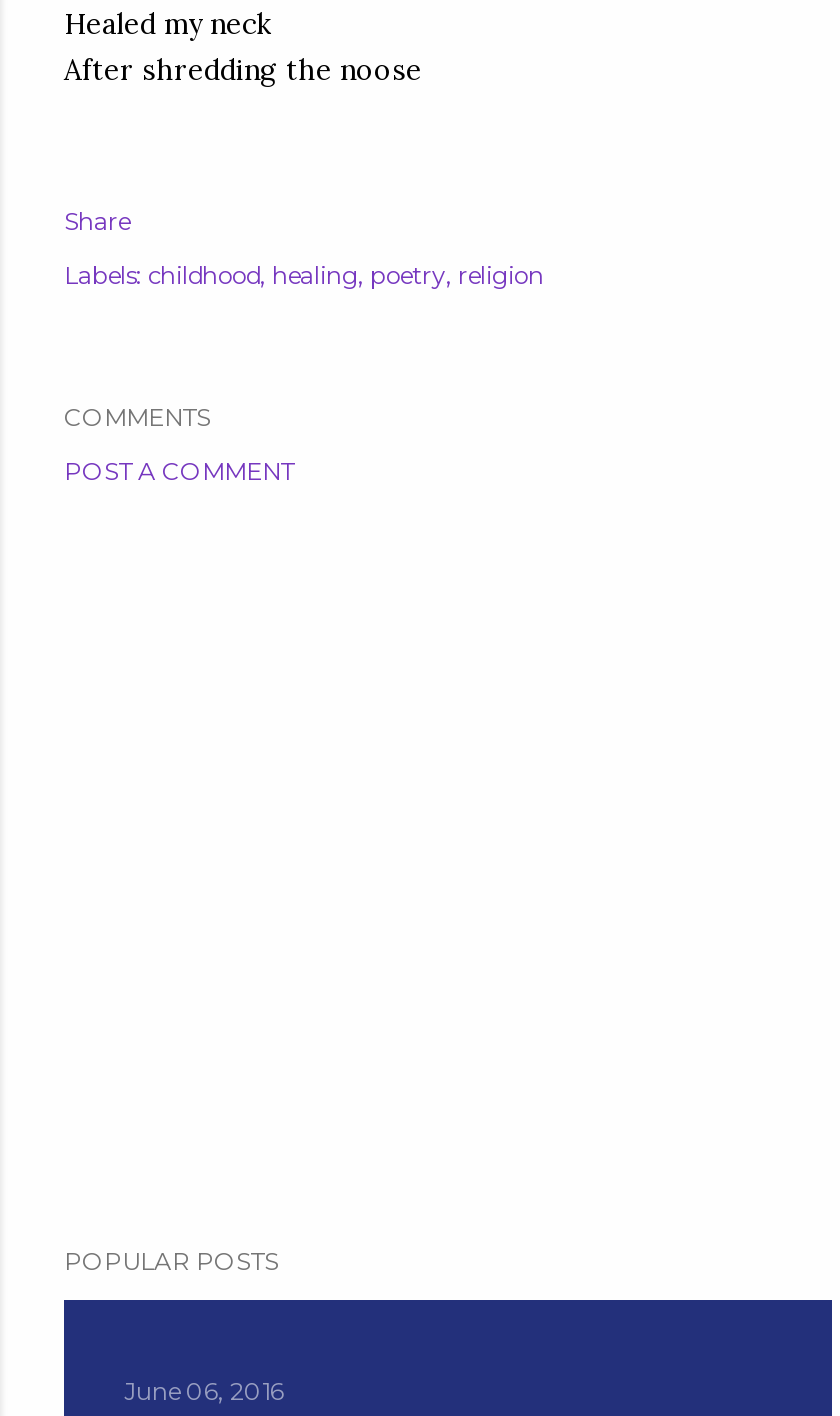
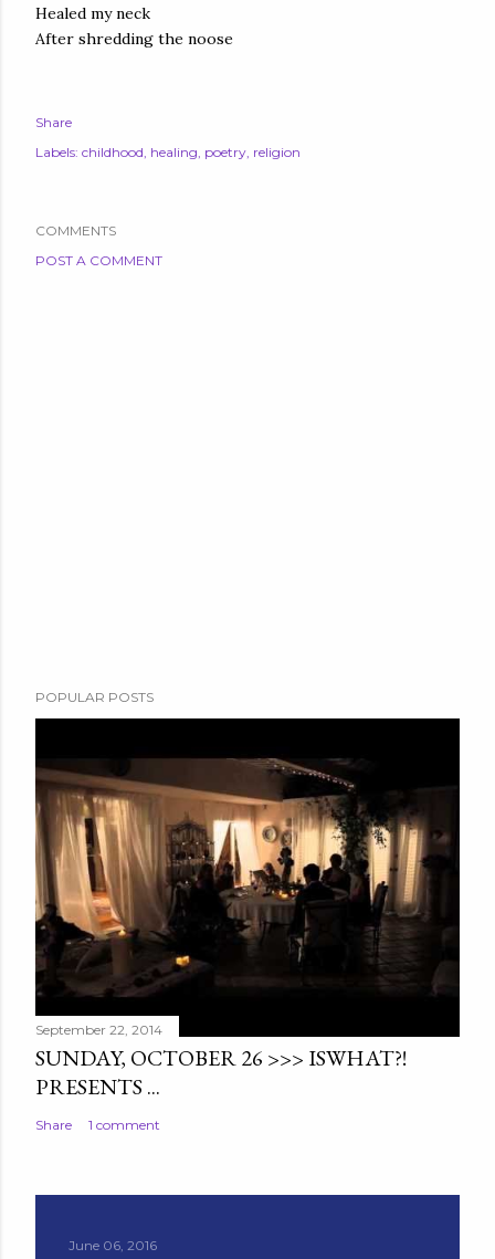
none -> [34,717,461,1133] [image] | September 22, 2014 | SUNDAY, OCTOBER 26 >>> ISWHAT?! | PRESENTS ... | Share | 1 comment

